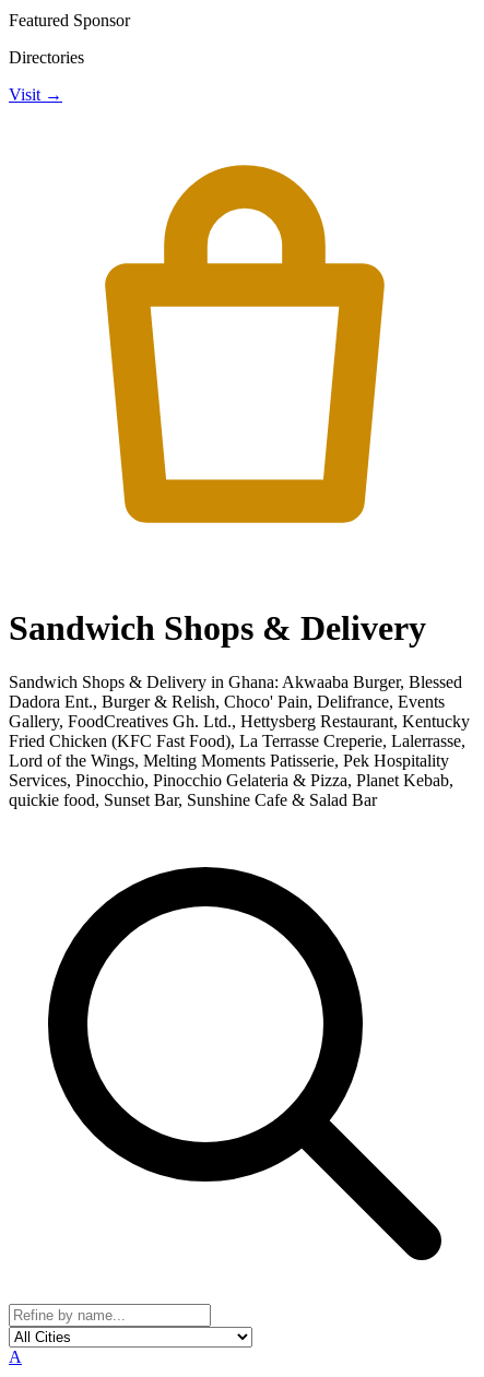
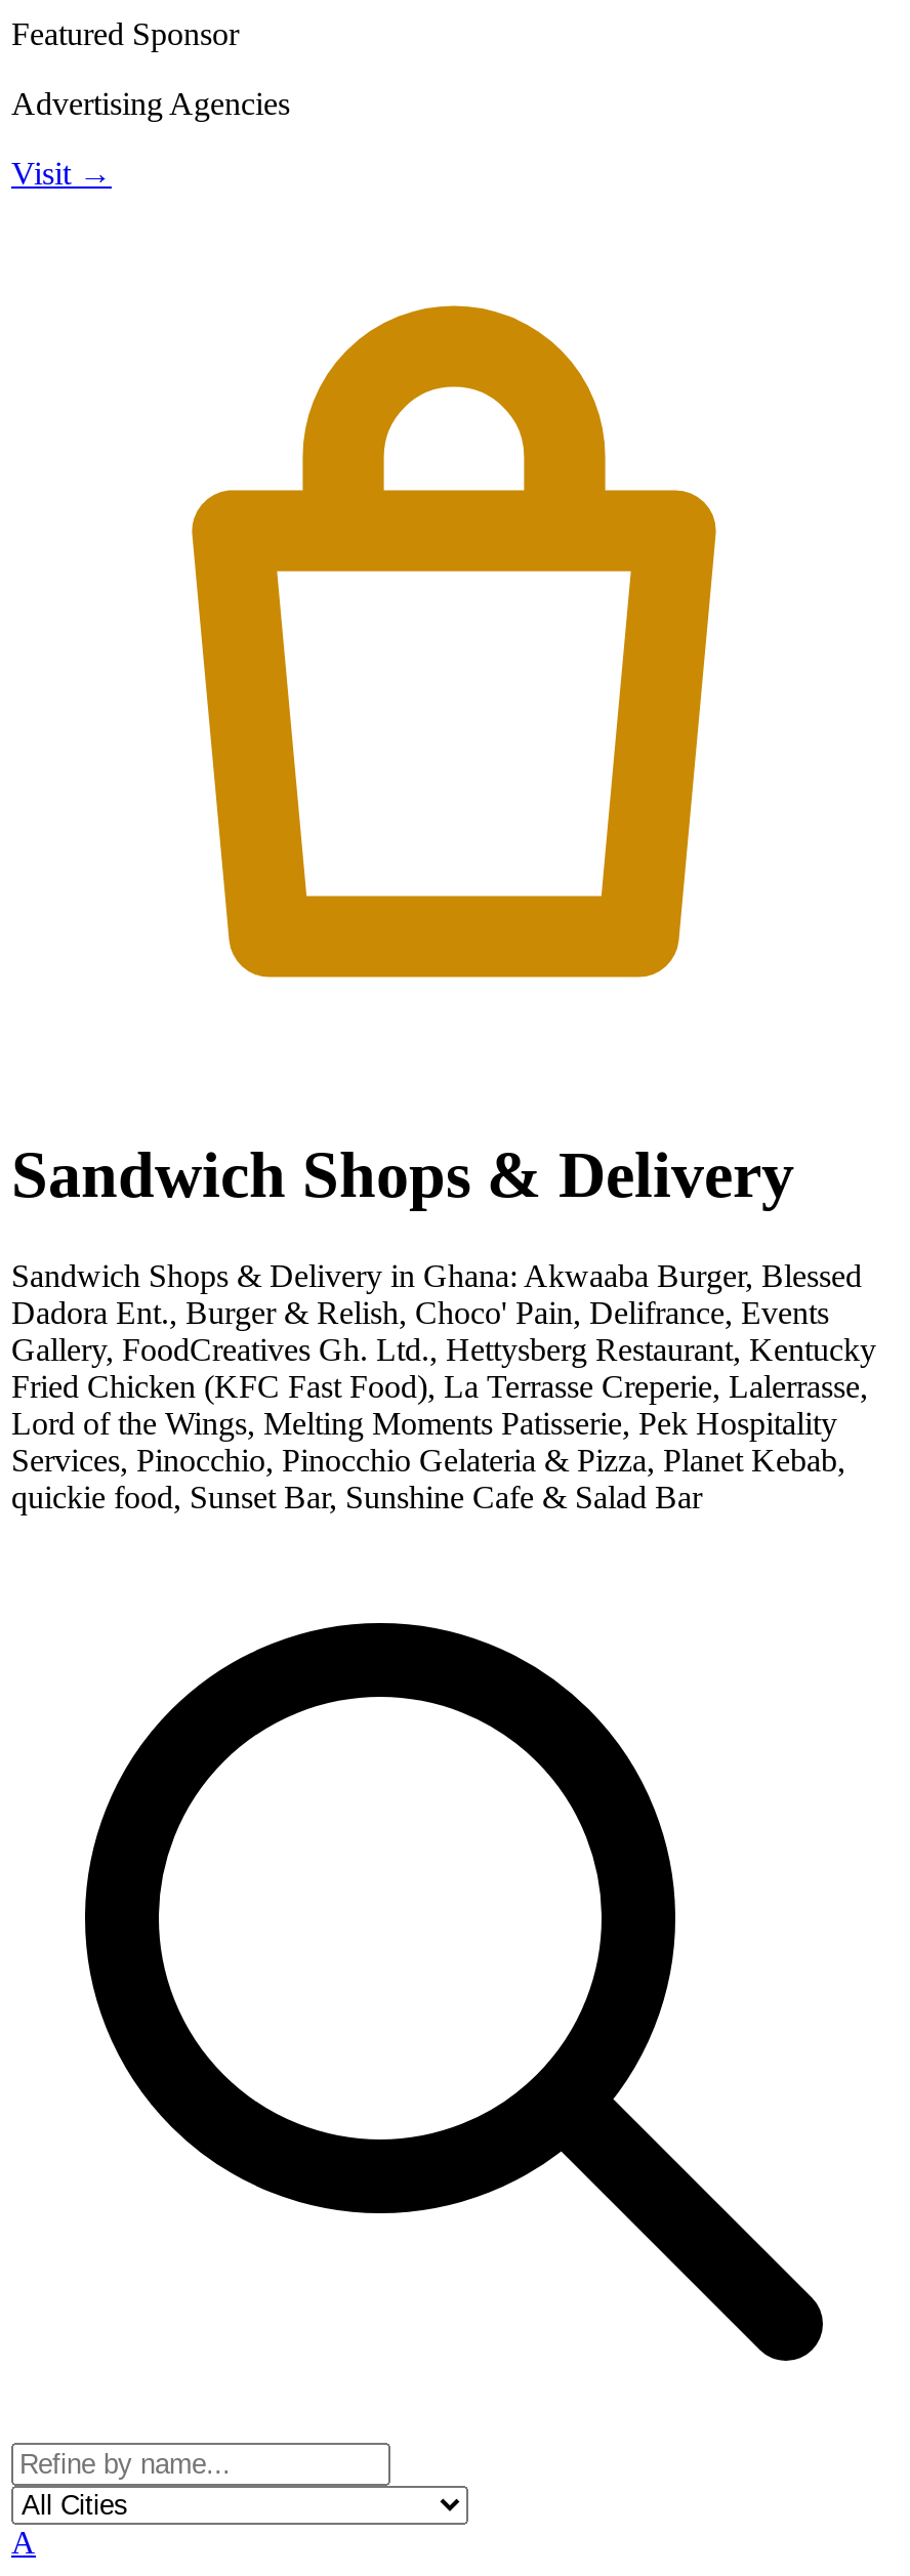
[9,48,84,67] Directories -> [11,86,290,121] Advertising Agencies

